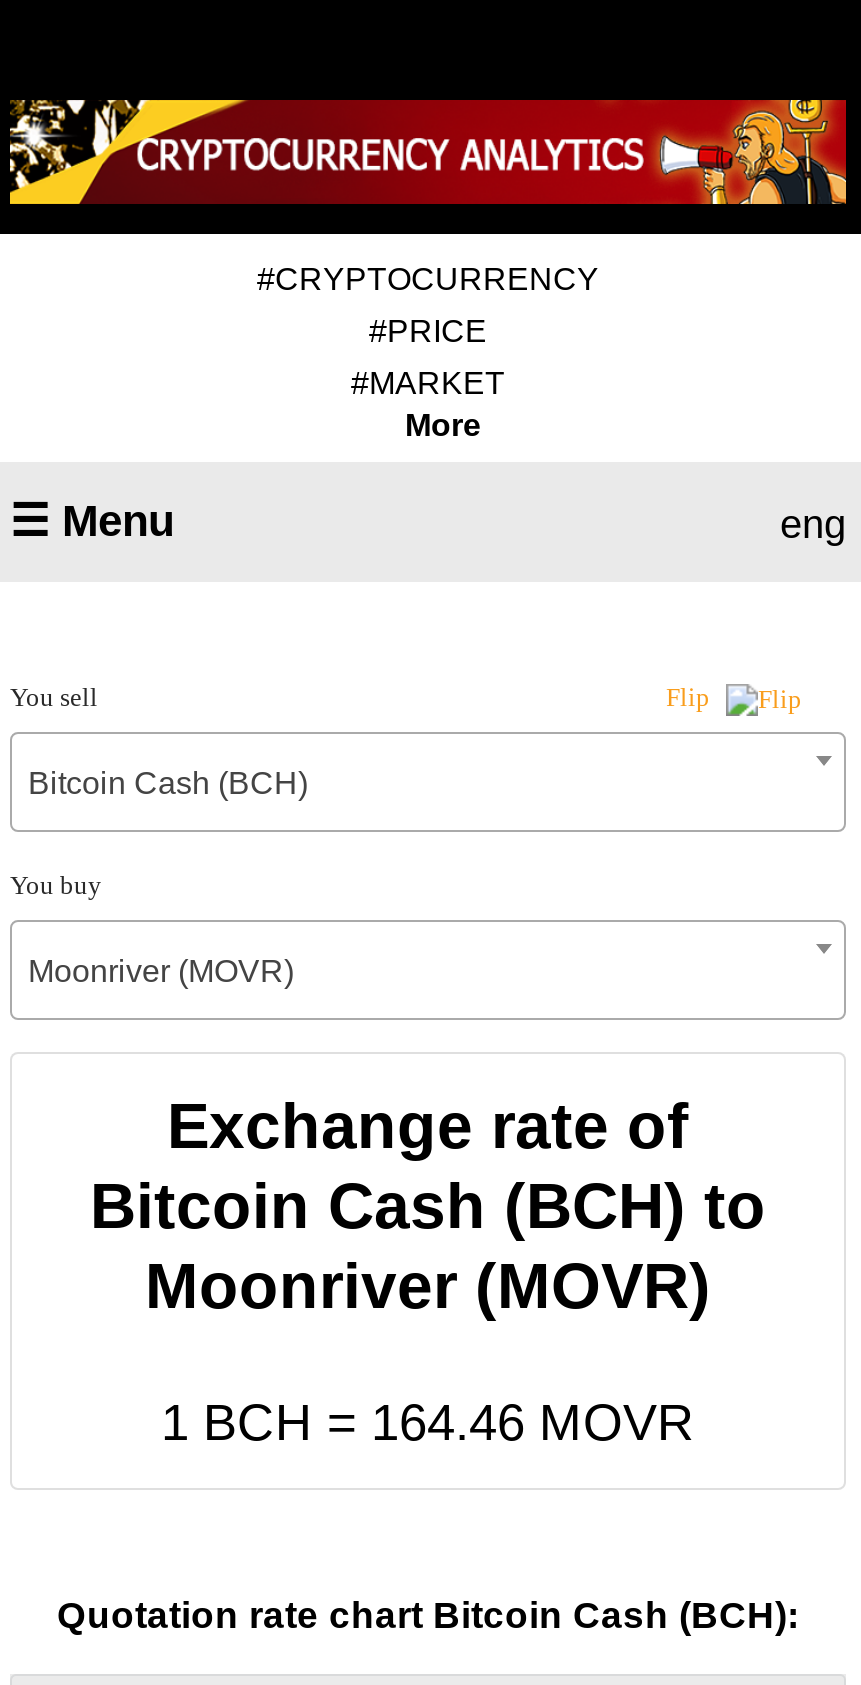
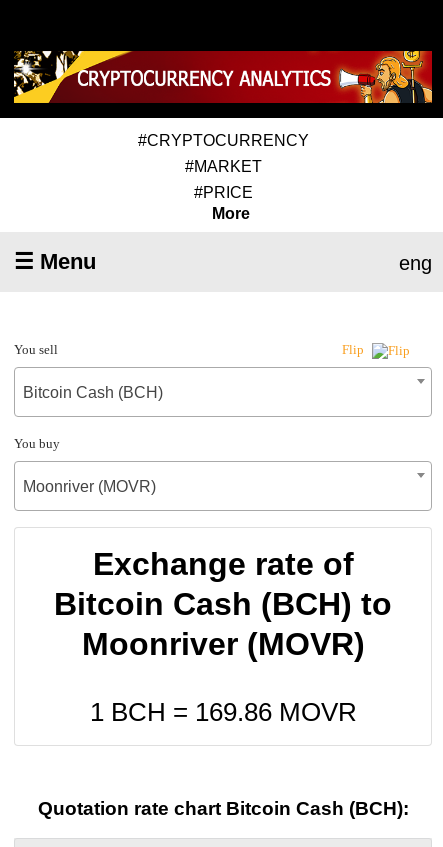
moved [369,313,487,347] -> [193,184,252,201]: #PRICE
moved [351,365,505,399] -> [184,158,261,175]: #MARKET
[161,1393,695,1449] 1 BCH = 164.46 MOVR -> [89,698,356,726] 1 BCH = 169.86 MOVR

